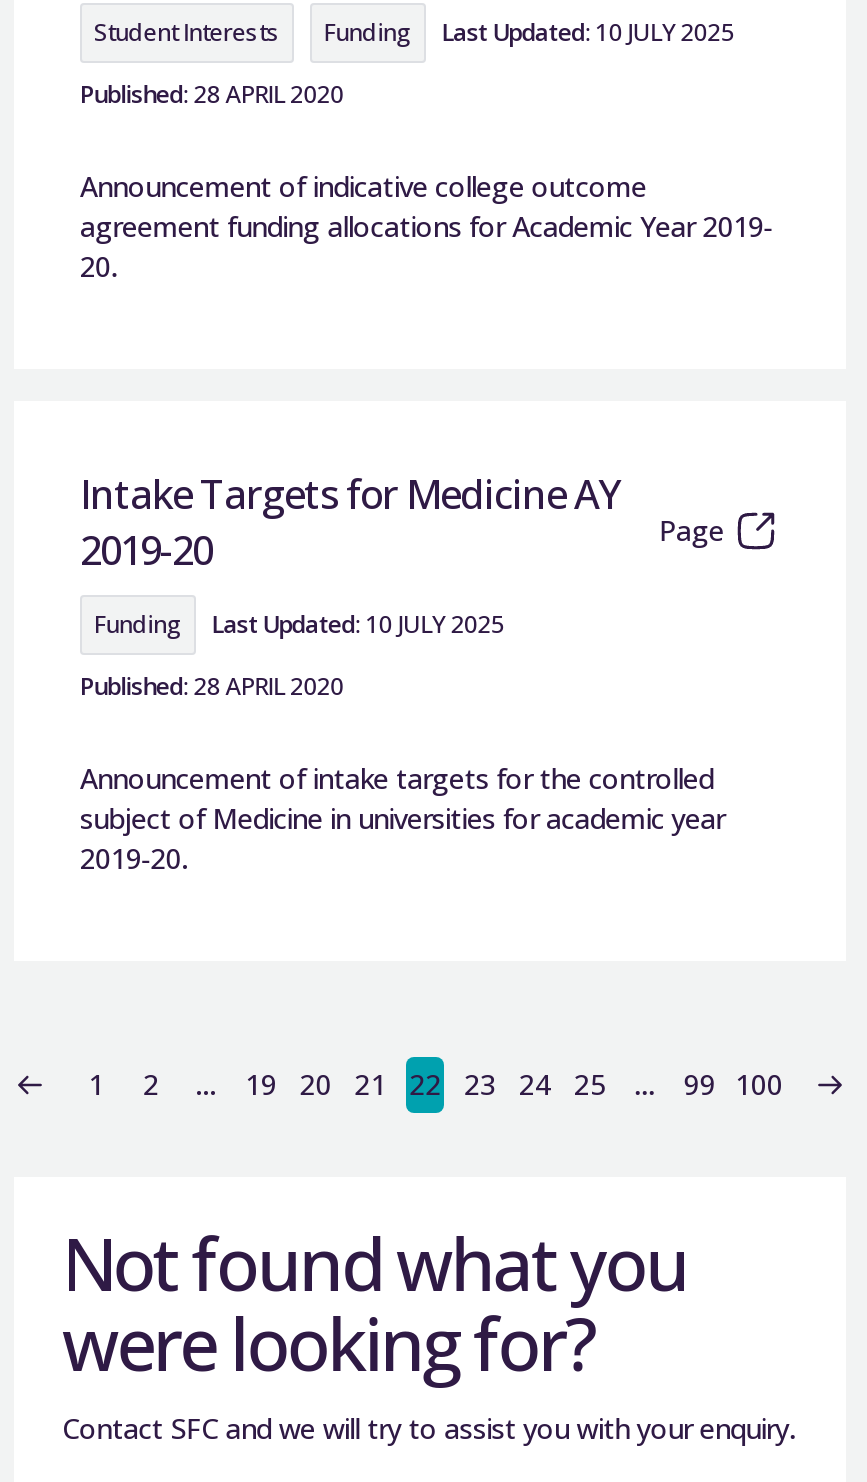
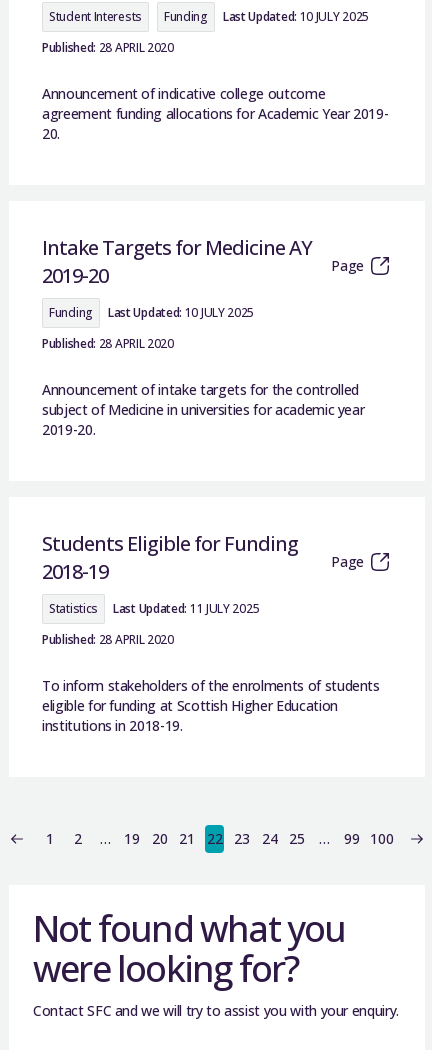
none -> [42,530,380,735] Students Eligible for Funding | 2018-19 | Page | Statistics | Last Updated: 11 JULY 2025 | Published: 28 APRIL 2020 | To inform stakeholders of the enrolments of students | eligible for funding at Scottish Higher Education | institutions in 2018-19.

